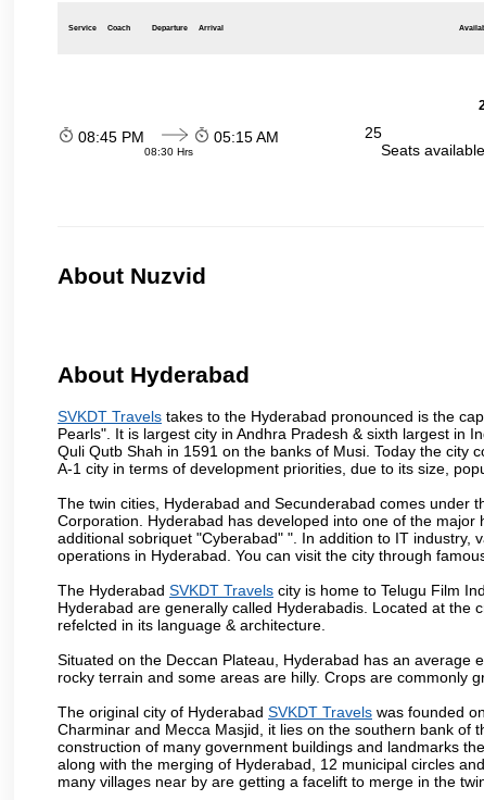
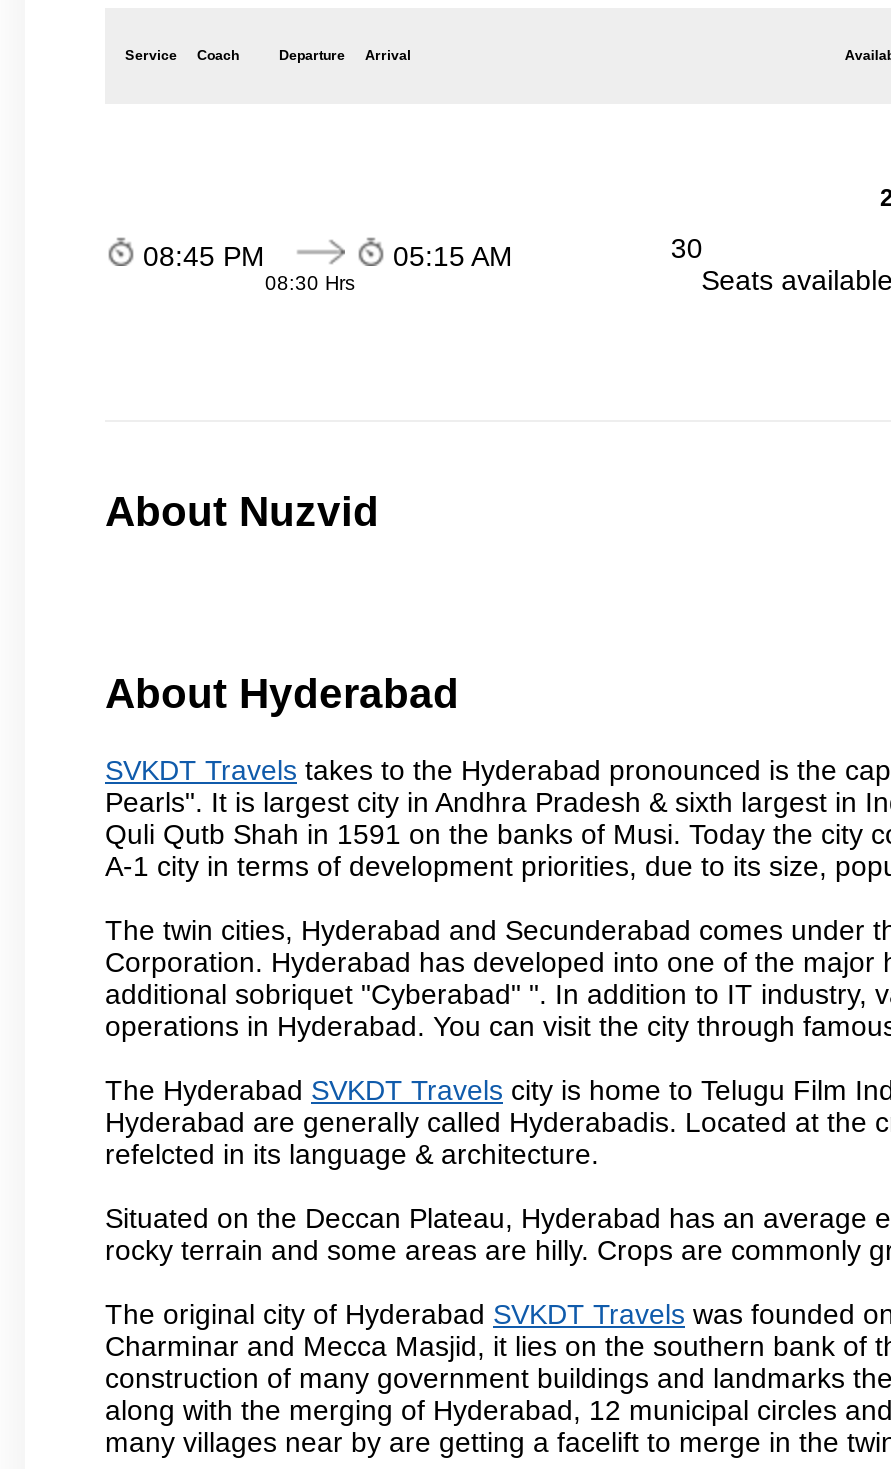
[365,124,382,141] 25 -> [671,232,703,264] 30

